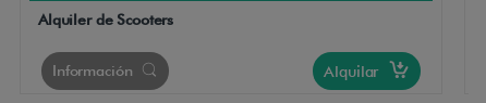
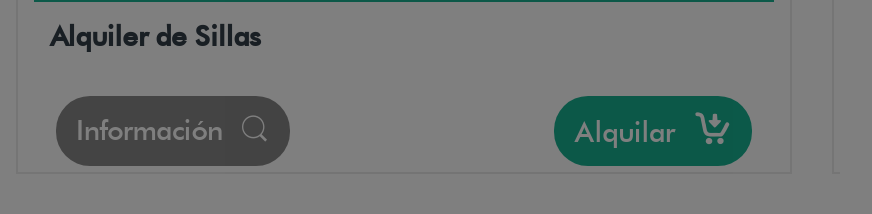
[38,11,173,28] Alquiler de Scooters -> [50,20,261,52] Alquiler de Sillas

